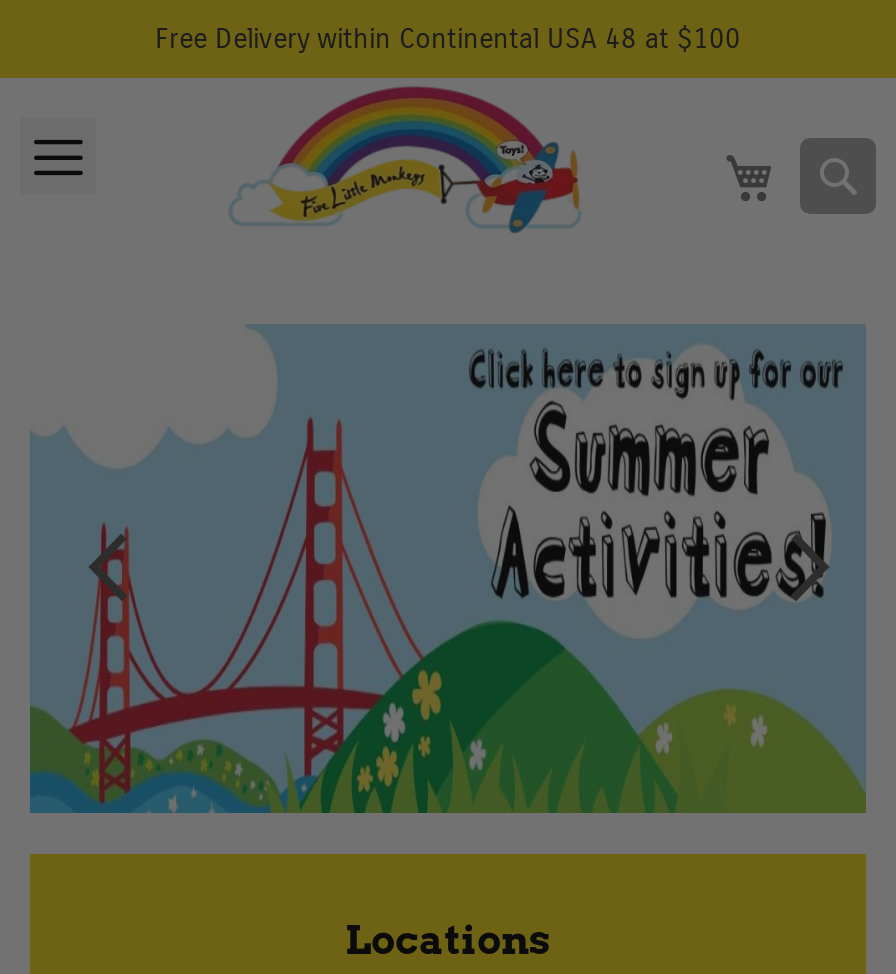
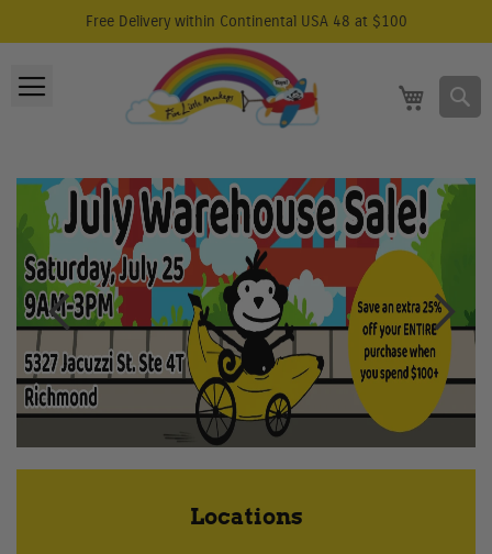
[28,324,868,814] [image] -> [15,177,477,448] [image]

